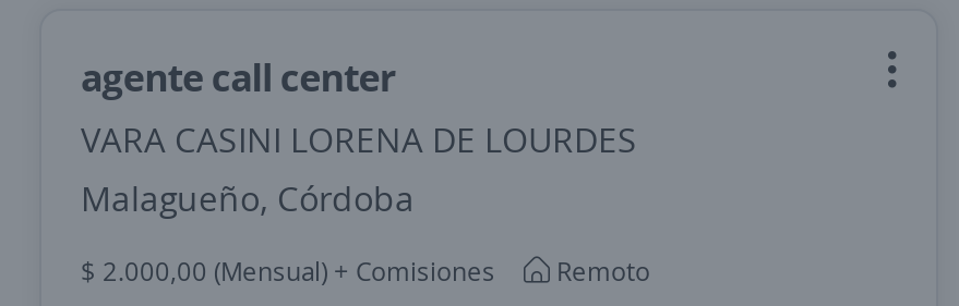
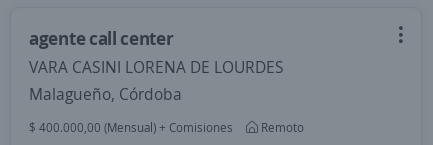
[81,253,495,290] $ 2.000,00 (Mensual) + Comisiones -> [29,119,233,136] $ 400.000,00 (Mensual) + Comisiones

